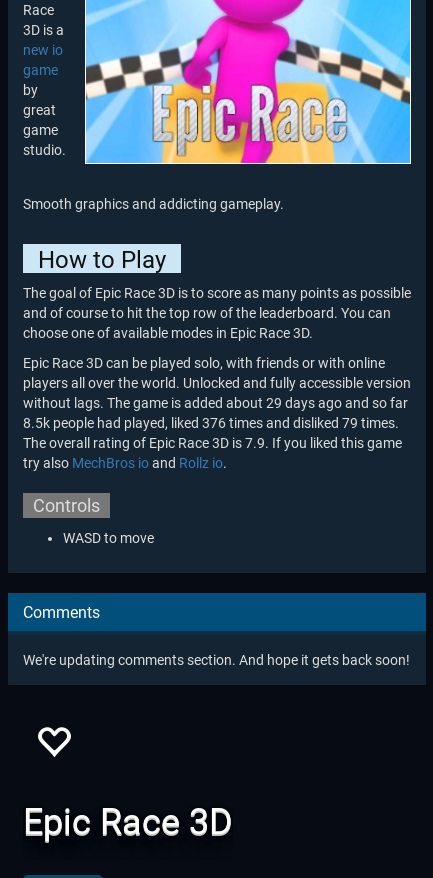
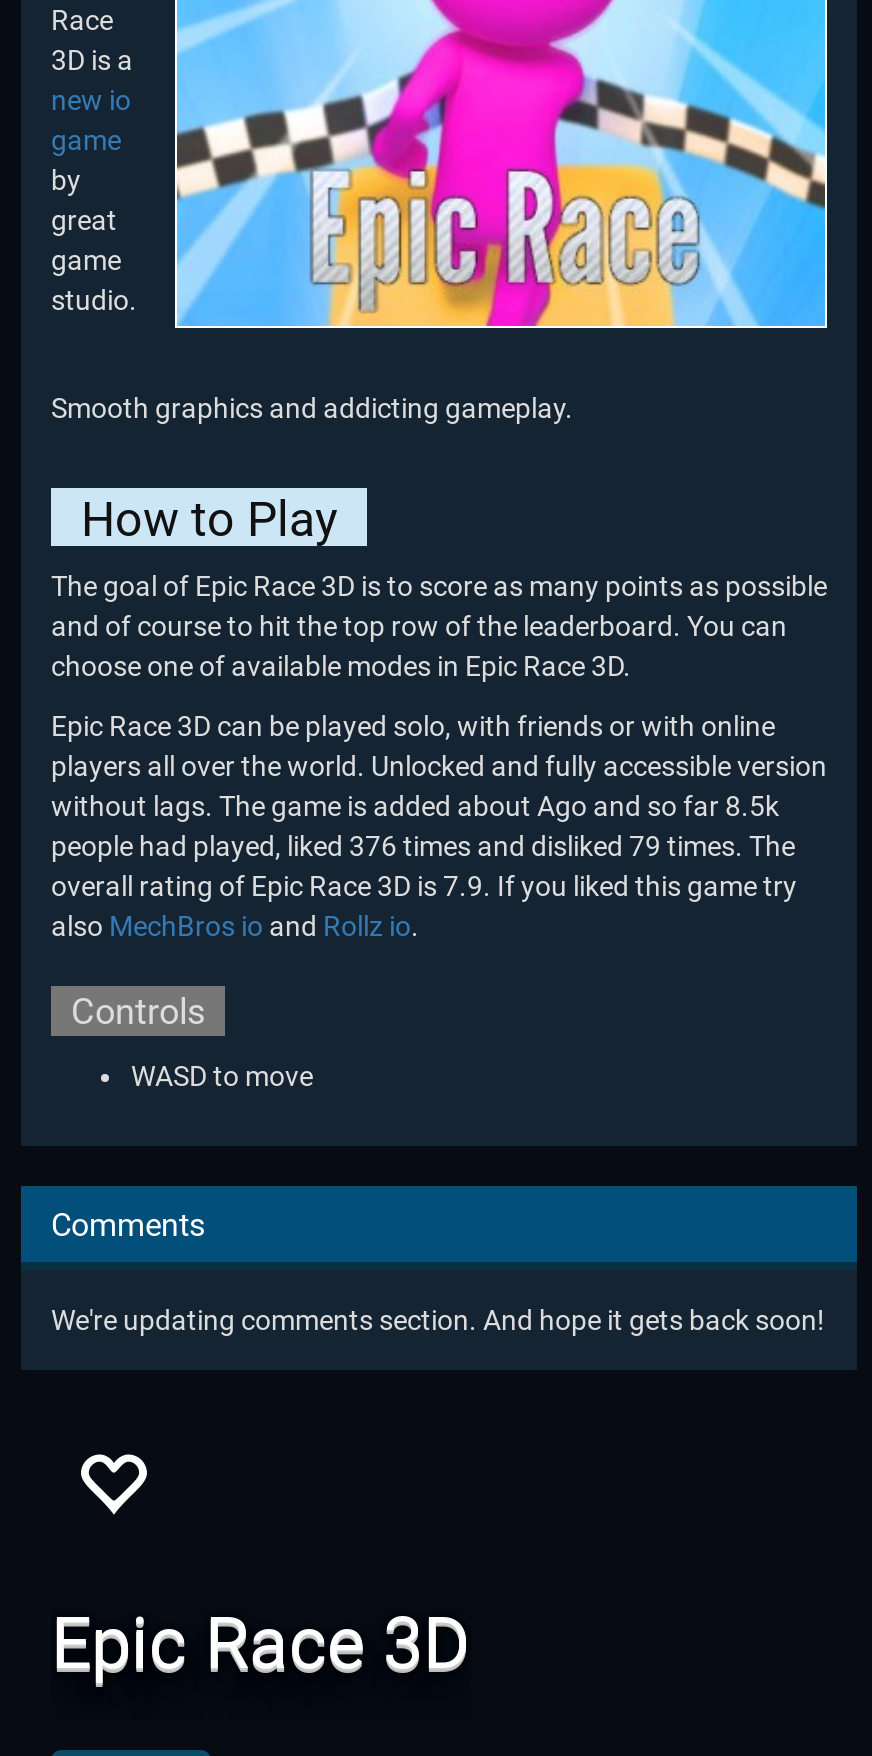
[23,395,408,471] without lags. The game is added about 29 days ago and so far | 8.5k people had played, liked 376 times and disliked 79 times. | The overall rating of Epic Race 3D is 7.9. If you liked this game | try also MechBros io and Rollz io. -> [51,790,797,942] without lags. The game is added about Ago and so far 8.5k | people had played, liked 376 times and disliked 79 times. The | overall rating of Epic Race 3D is 7.9. If you liked this game try | also MechBros io and Rollz io.

